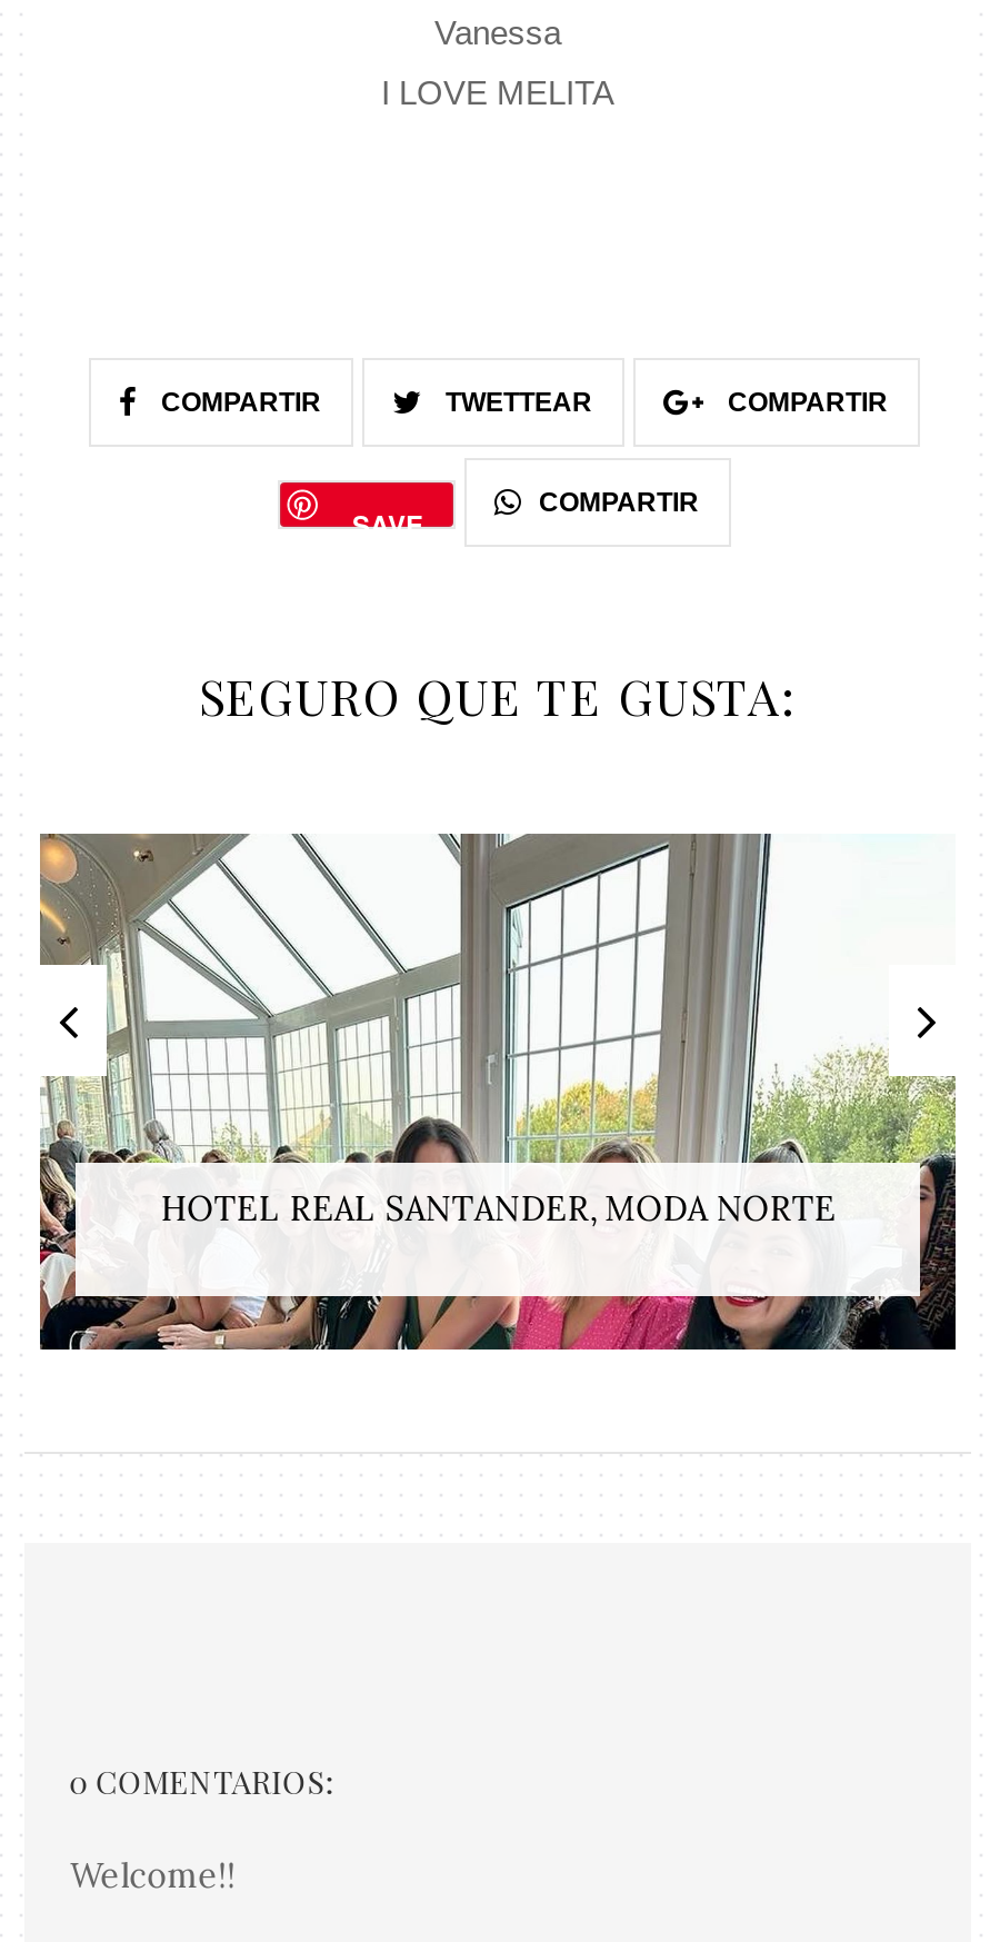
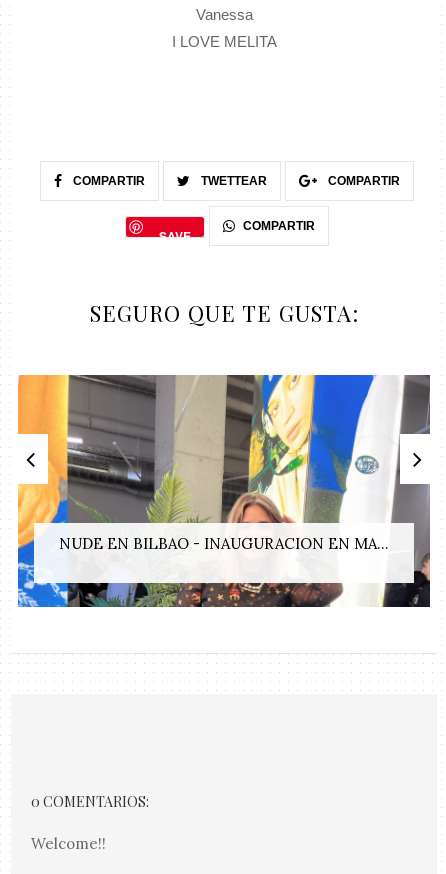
[38,831,958,1352] [image] | HOTEL REAL SANTANDER, MODA NORTE -> [17,374,431,608] [image] | NUDE EN BILBAO - INAUGURACION EN MA...

